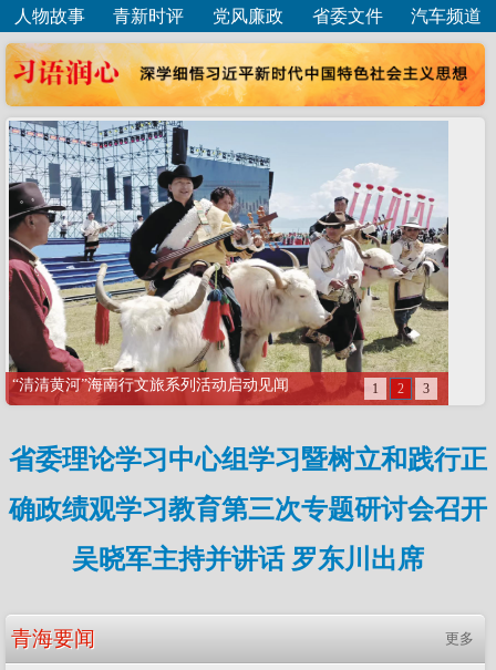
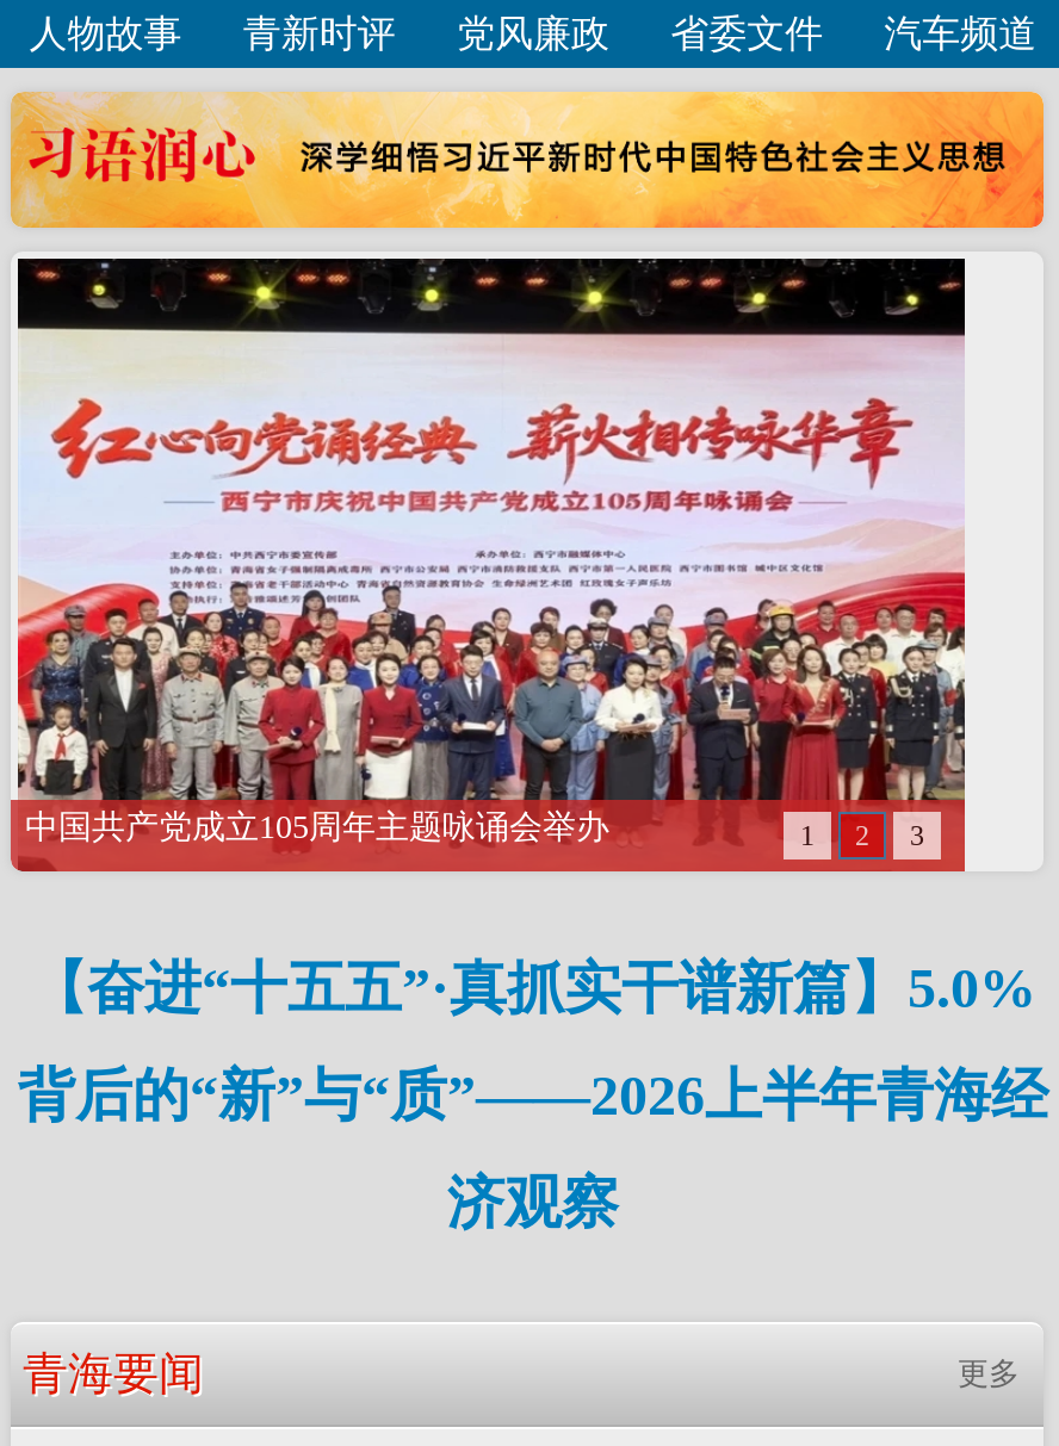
[8,120,487,474] [image] | 省委理论学习中心组学习暨树立和践行正 -> [16,256,1036,1019] [image] | 【奋进“十五五”·真抓实干谱新篇】5.0%
[9,495,487,524] 确政绩观学习教育第三次专题研讨会召开 -> [18,1064,1048,1126] 背后的“新”与“质”——2026上半年青海经
[72,545,424,574] 吴晓军主持并讲话 罗东川出席 -> [447,1172,619,1234] 济观察

